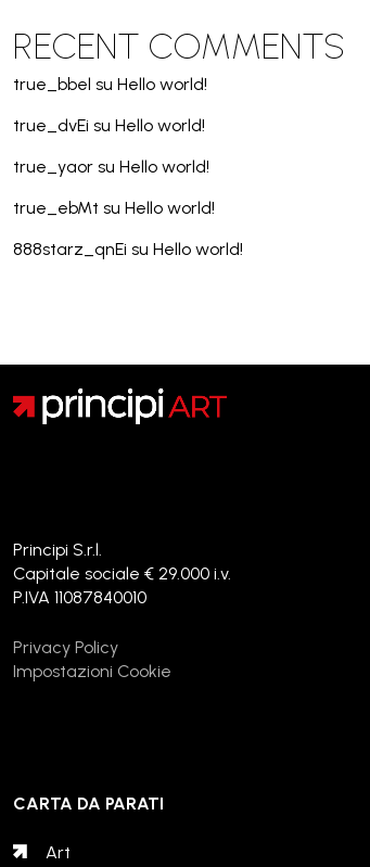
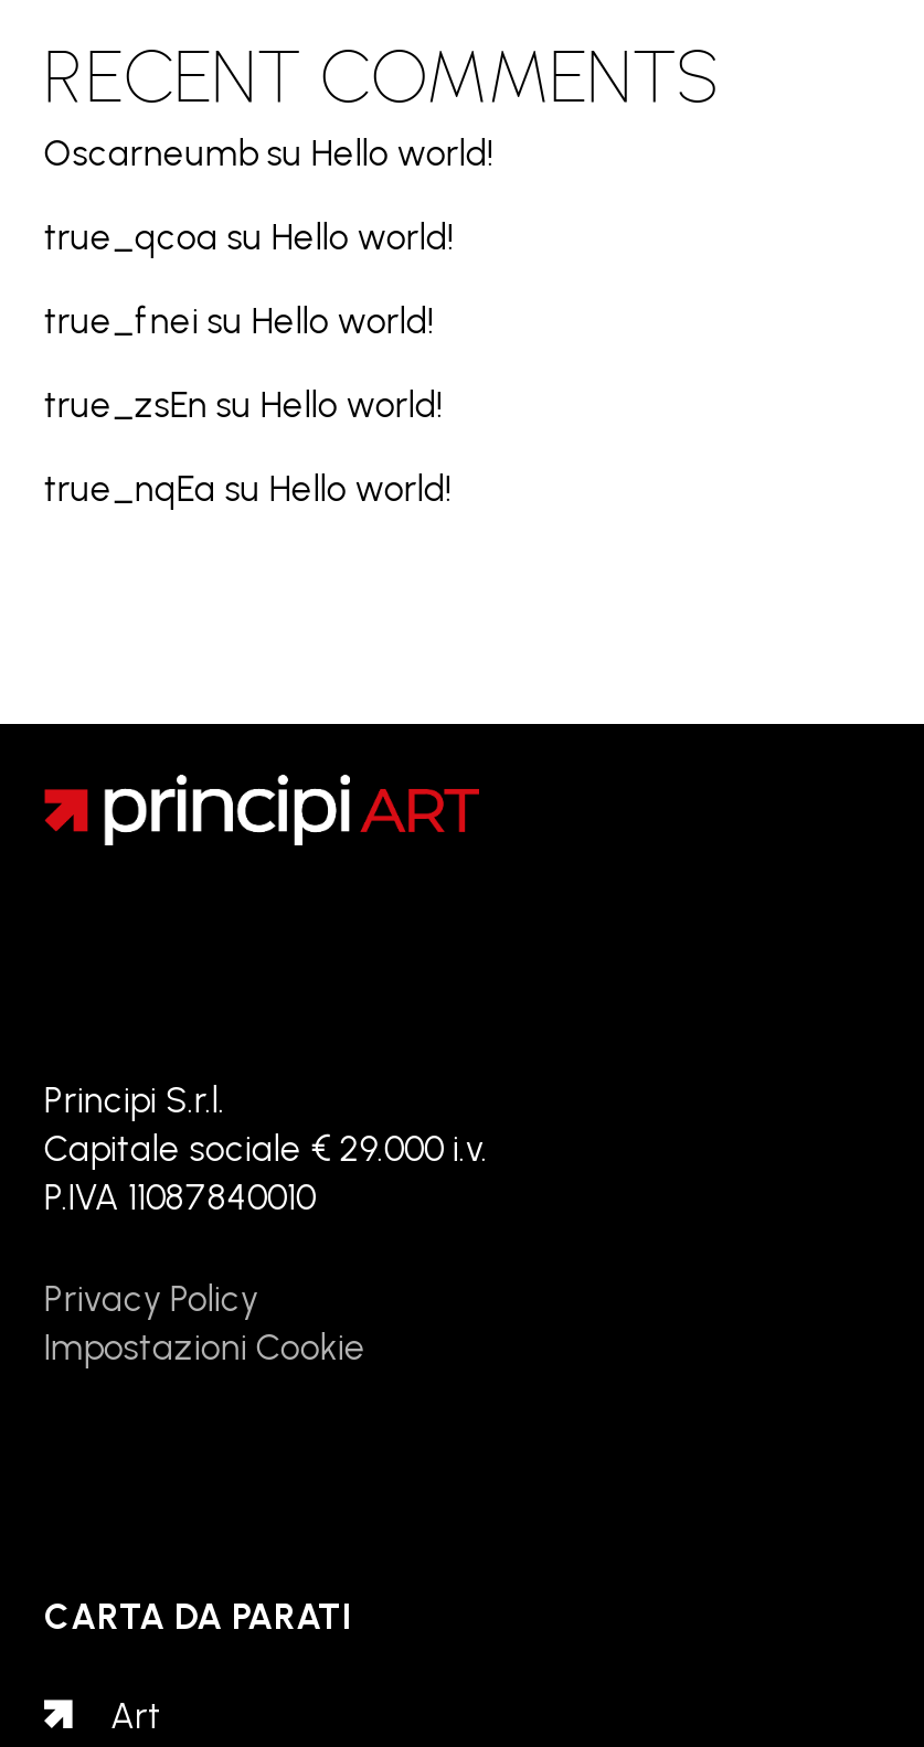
[13,73,207,94] true_bbel su Hello world! -> [44,133,494,175] Oscarneumb su Hello world!
[13,115,205,135] true_dvEi su Hello world! -> [44,217,455,258] true_qcoa su Hello world!
[13,156,209,176] true_yaor su Hello world! -> [44,300,435,342] true_fnei su Hello world!
[13,197,215,218] true_ebMt su Hello world! -> [44,384,444,426] true_zsEn su Hello world!
[13,238,243,259] 888starz_qnEi su Hello world! -> [44,468,452,510] true_nqEa su Hello world!

